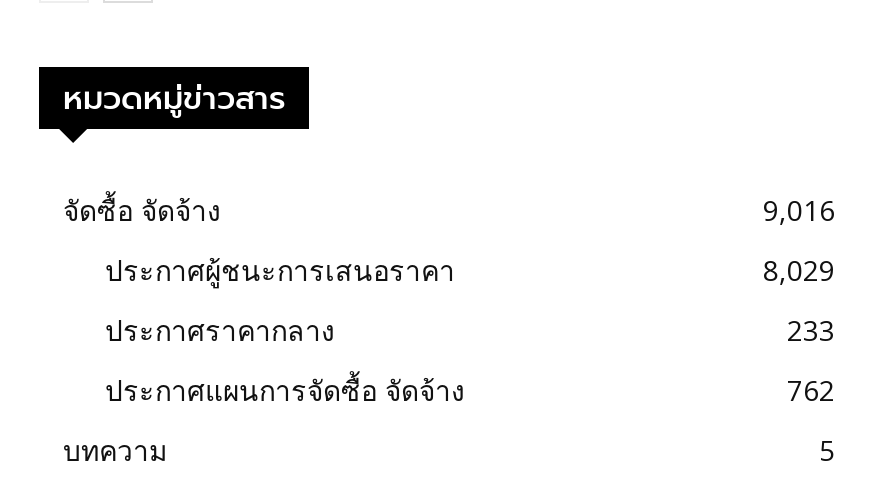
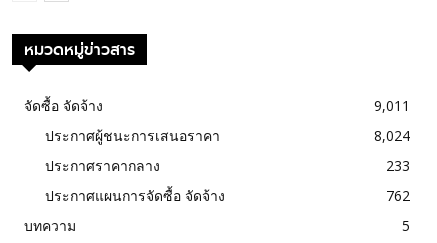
[763,191,835,229] 9,016 -> [374,96,410,115] 9,011
[763,251,835,289] 8,029 -> [374,126,410,145] 8,024

